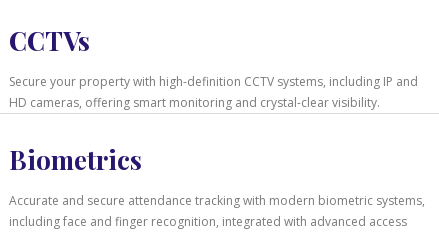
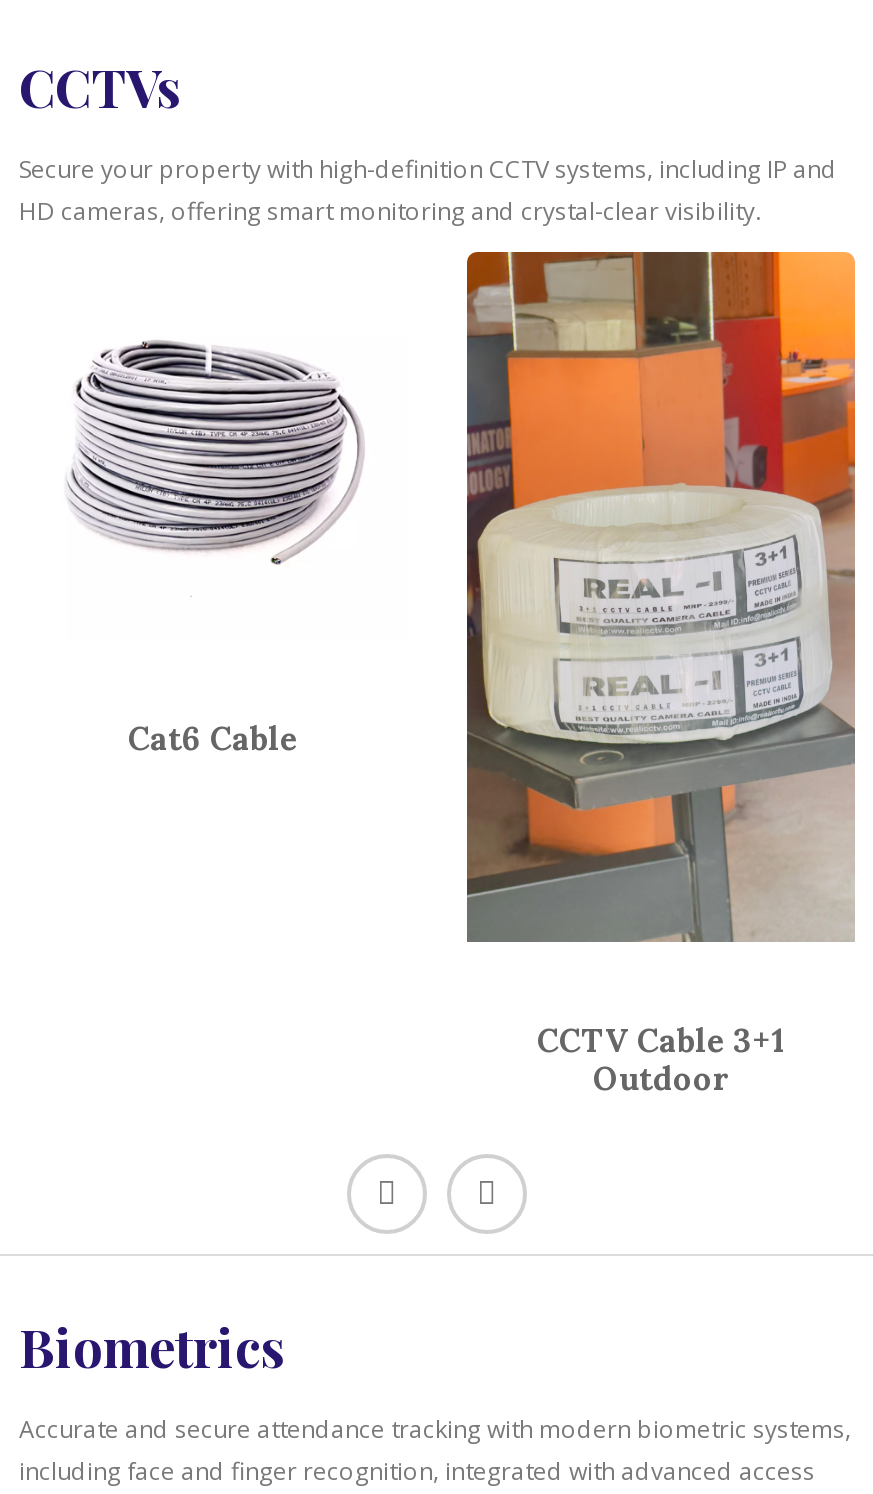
none -> [67,340,365,566] [image]
none -> [128,718,298,758] Cat6 Cable
none -> [465,250,857,1098] [image] | CCTV Cable 3+1 | Outdoor

